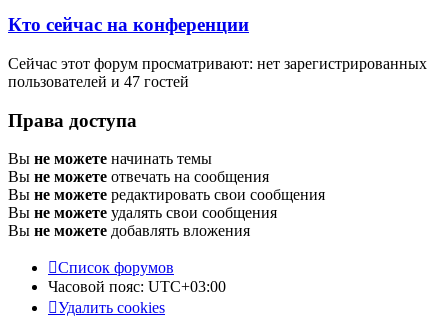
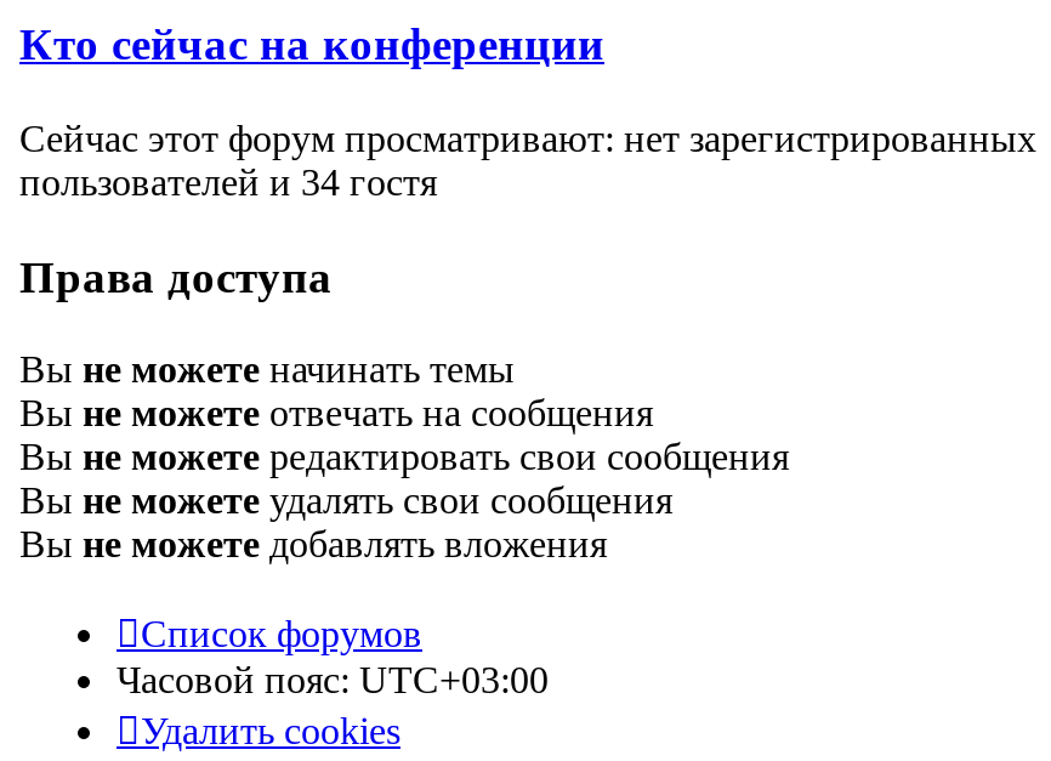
[8,73,189,90] пользователей и 47 гостей -> [19,161,437,202] пользователей и 34 гостя

